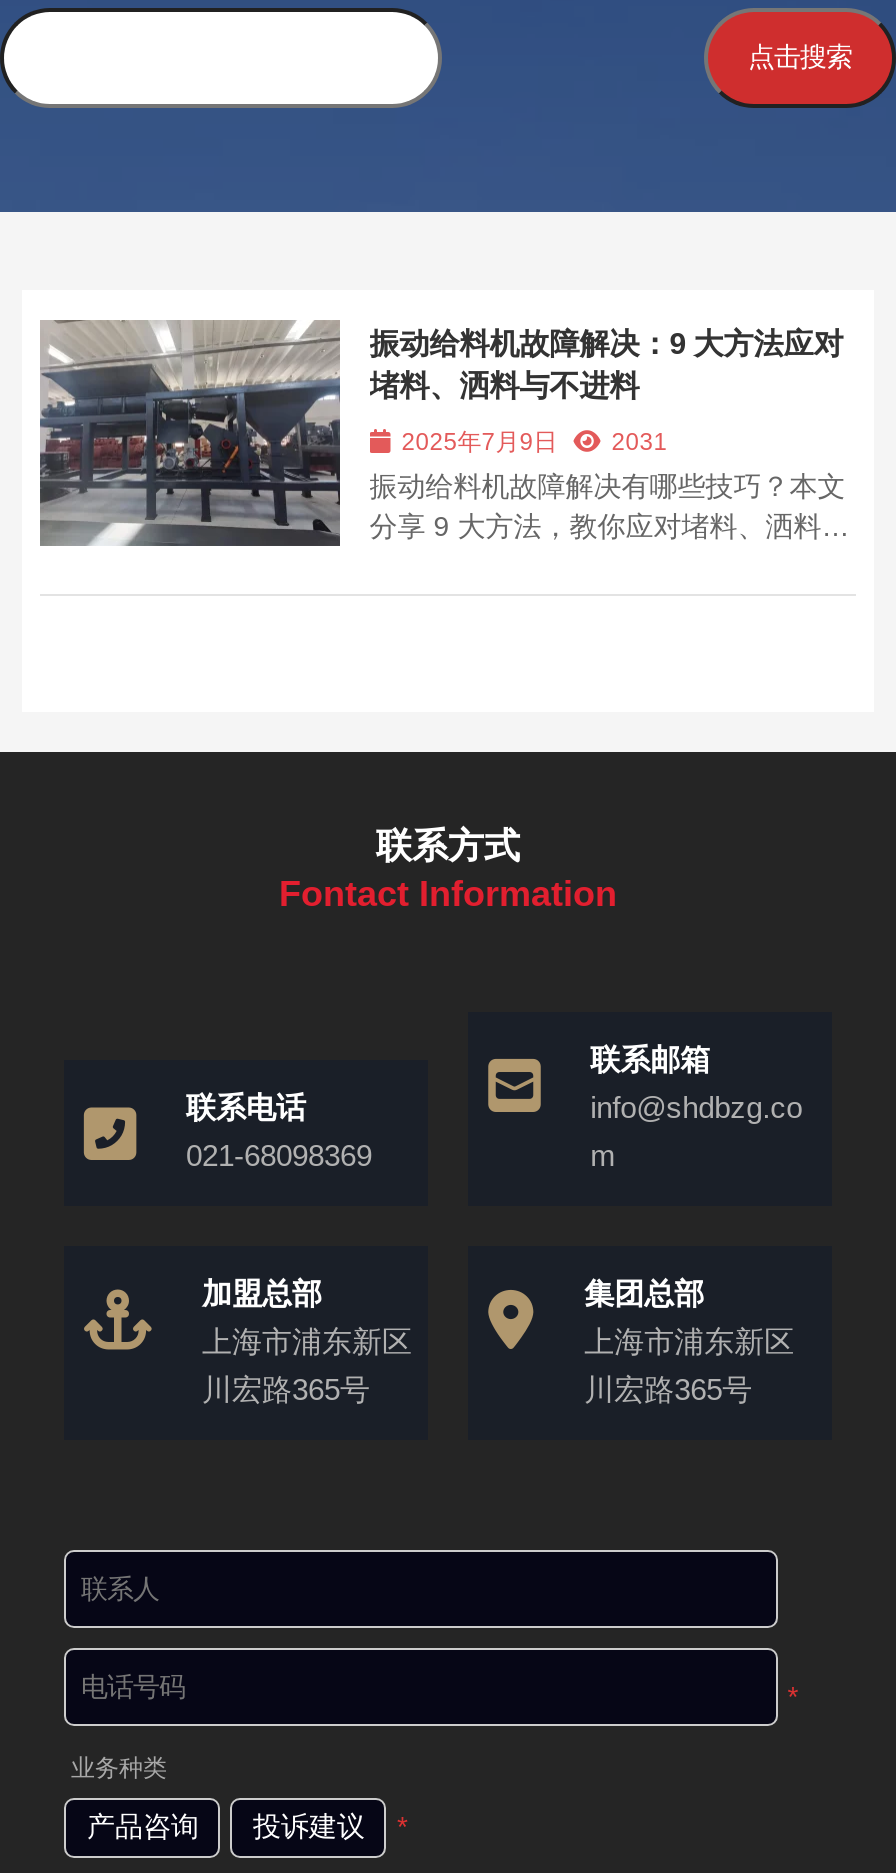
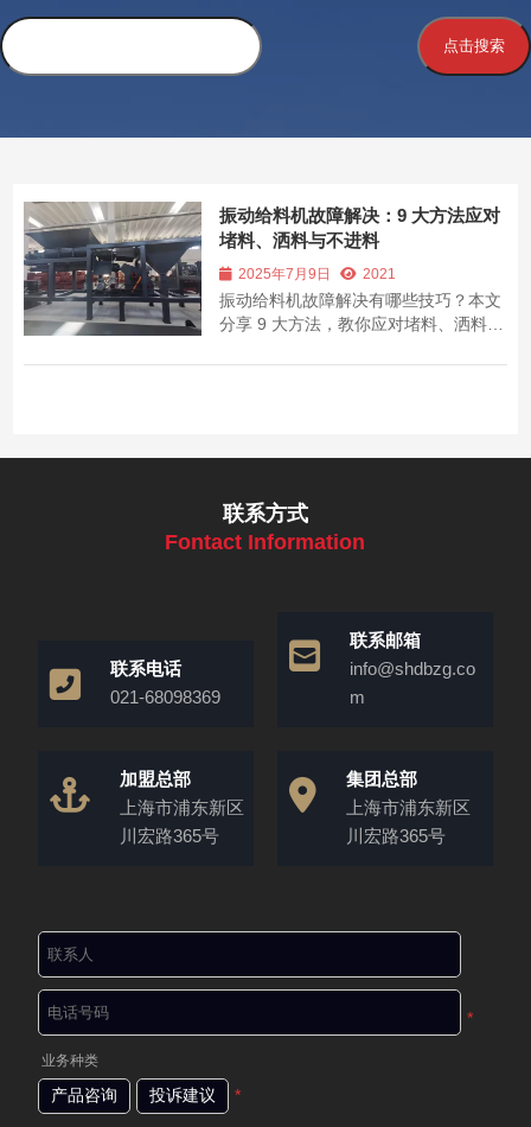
[401,428,667,456] 2025年7月9日 2031 -> [238,266,396,282] 2025年7月9日 2021

